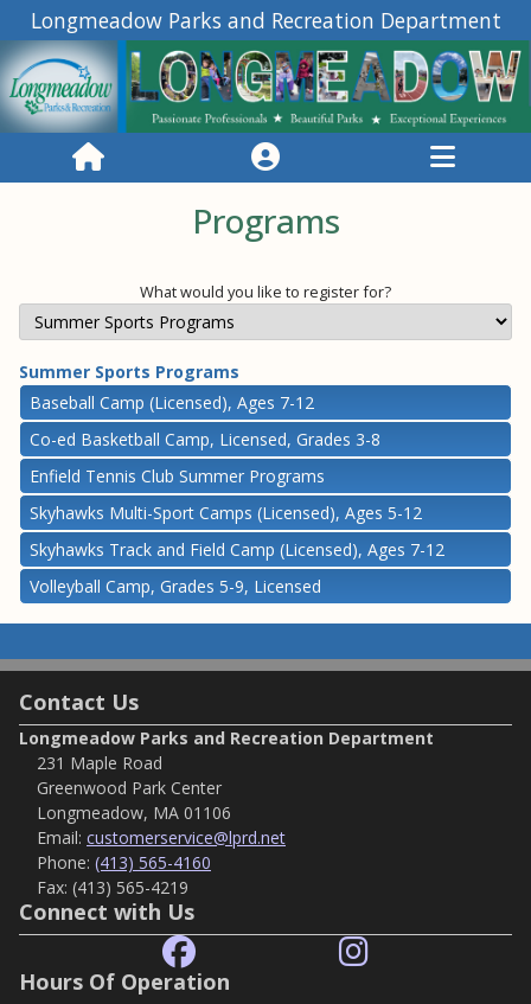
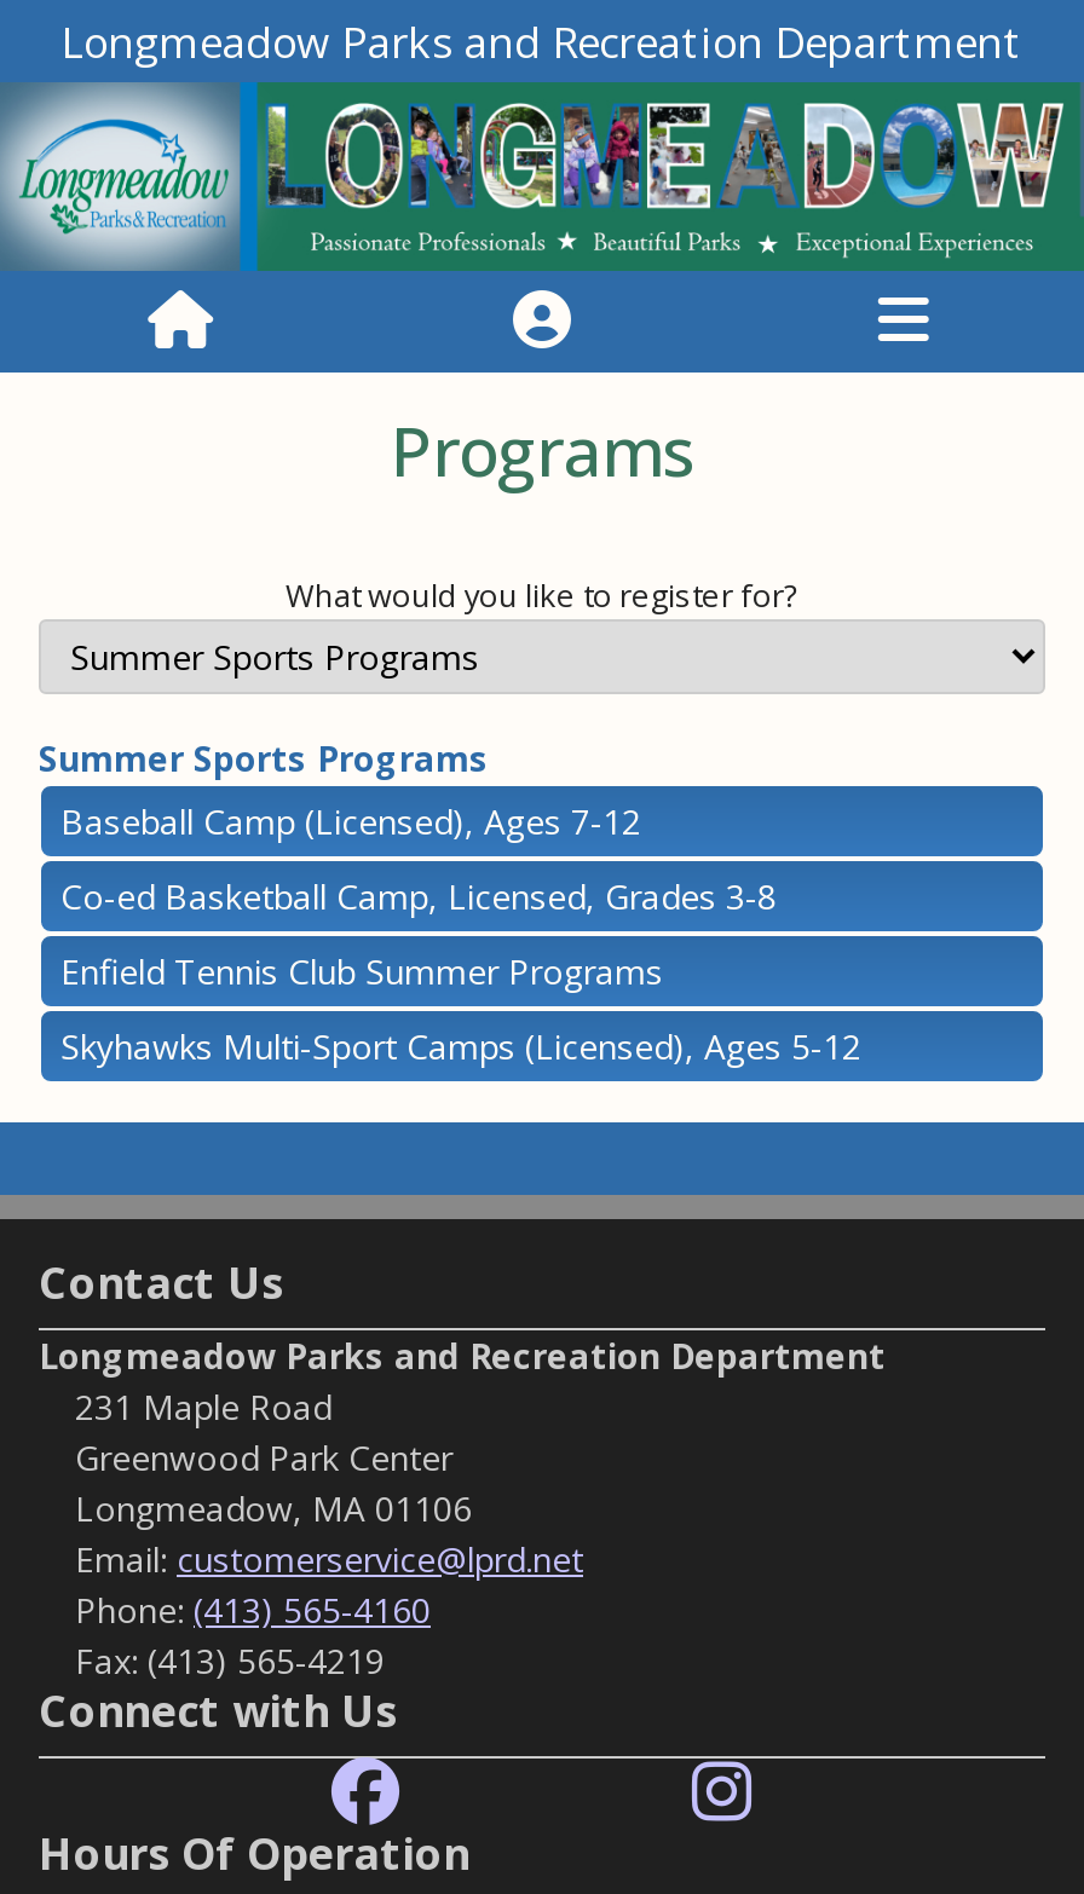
[30,539,444,598] Skyhawks Track and Field Camp (Licensed), Ages 7-12 | Volleyball Camp, Grades 5-9, Licensed -> none

